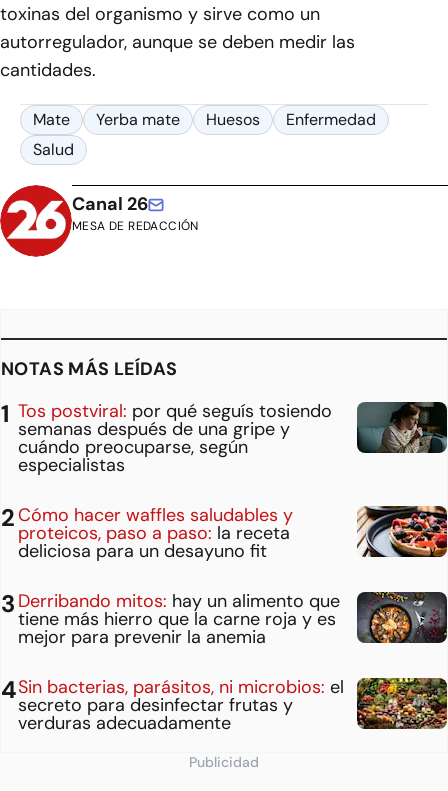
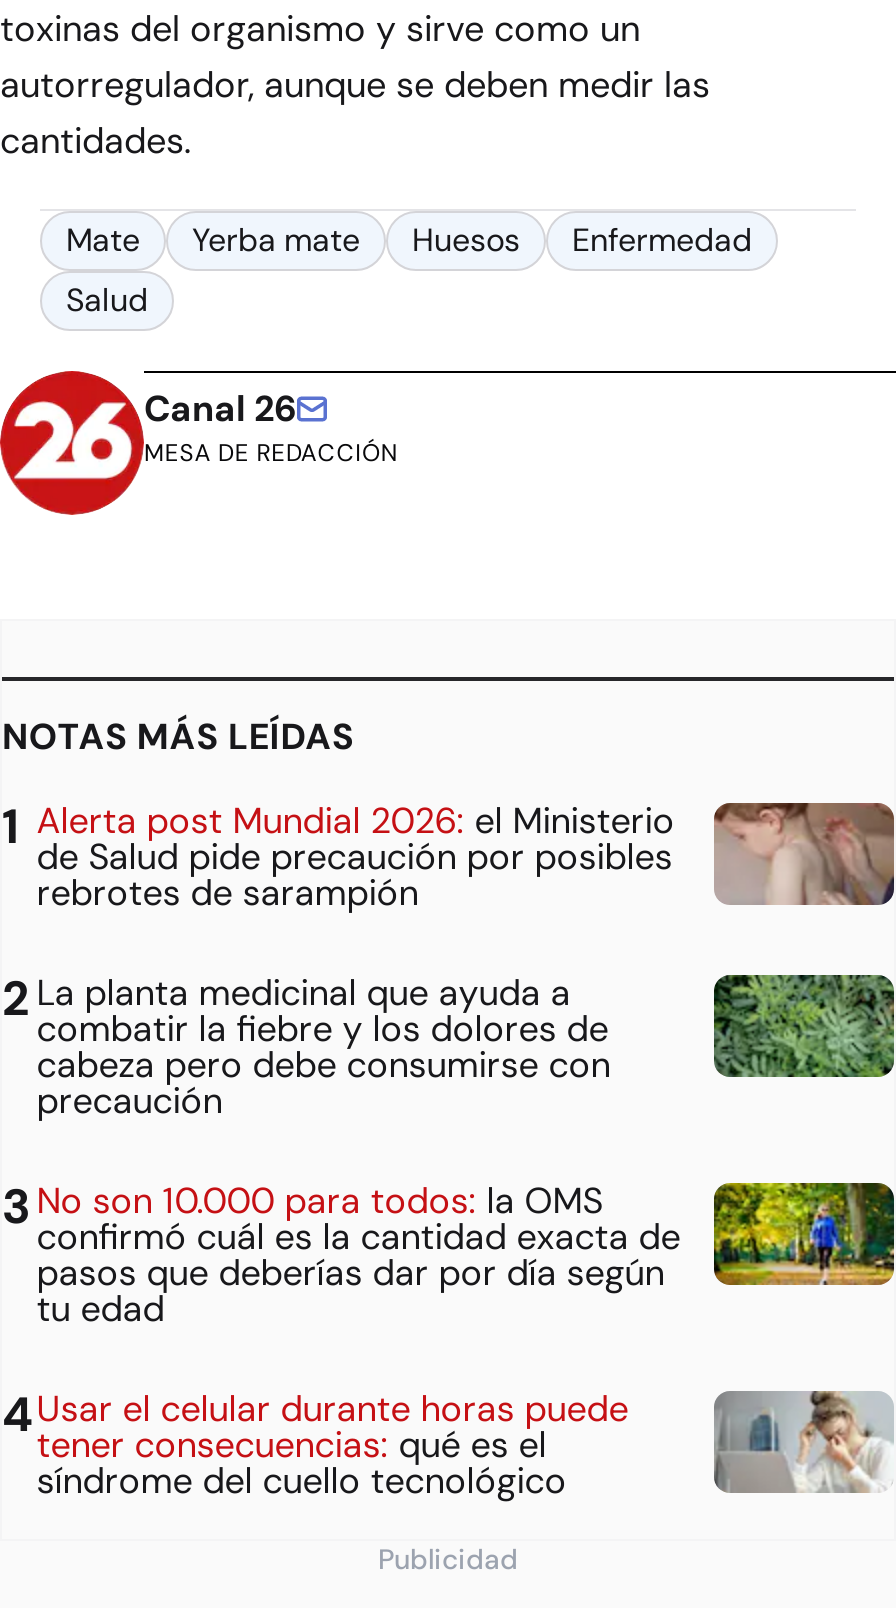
[18,398,445,476] [image] | Tos postviral: por qué seguís tosiendo | semanas después de una gripe y | cuándo preocuparse, según | especialistas -> [37,797,890,917] [image] | Alerta post Mundial 2026: el Ministerio | de Salud pide precaución por posibles | rebrotes de sarampión
[356,487,445,558] [image] -> [712,972,890,1114] [image]
[18,502,293,562] Cómo hacer waffles saludables y | proteicos, paso a paso: la receta | deliciosa para un desayuno fit -> [37,969,611,1125] La planta medicinal que ayuda a | combatir la fiebre y los dolores de | cabeza pero debe consumirse con | precaución
[18,588,445,648] [image] | Derribando mitos: hay un alimento que | tiene más hierro que la carne roja y es | mejor para prevenir la anemia -> [37,1177,890,1333] [image] | No son 10.000 para todos: la OMS | confirmó cuál es la cantidad exacta de | pasos que deberías dar por día según | tu edad
[18,674,344,734] Sin bacterias, parásitos, ni microbios: el | secreto para desinfectar frutas y | verduras adecuadamente -> [37,1385,629,1505] Usar el celular durante horas puede | tener consecuencias: qué es el | síndrome del cuello tecnológico
[357,677,445,729] [image] -> [712,1390,890,1494] [image]

